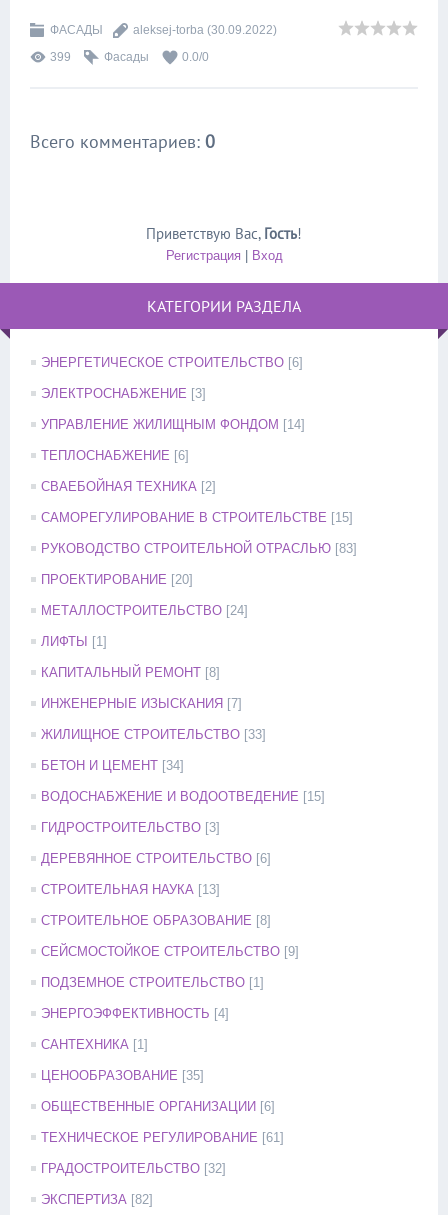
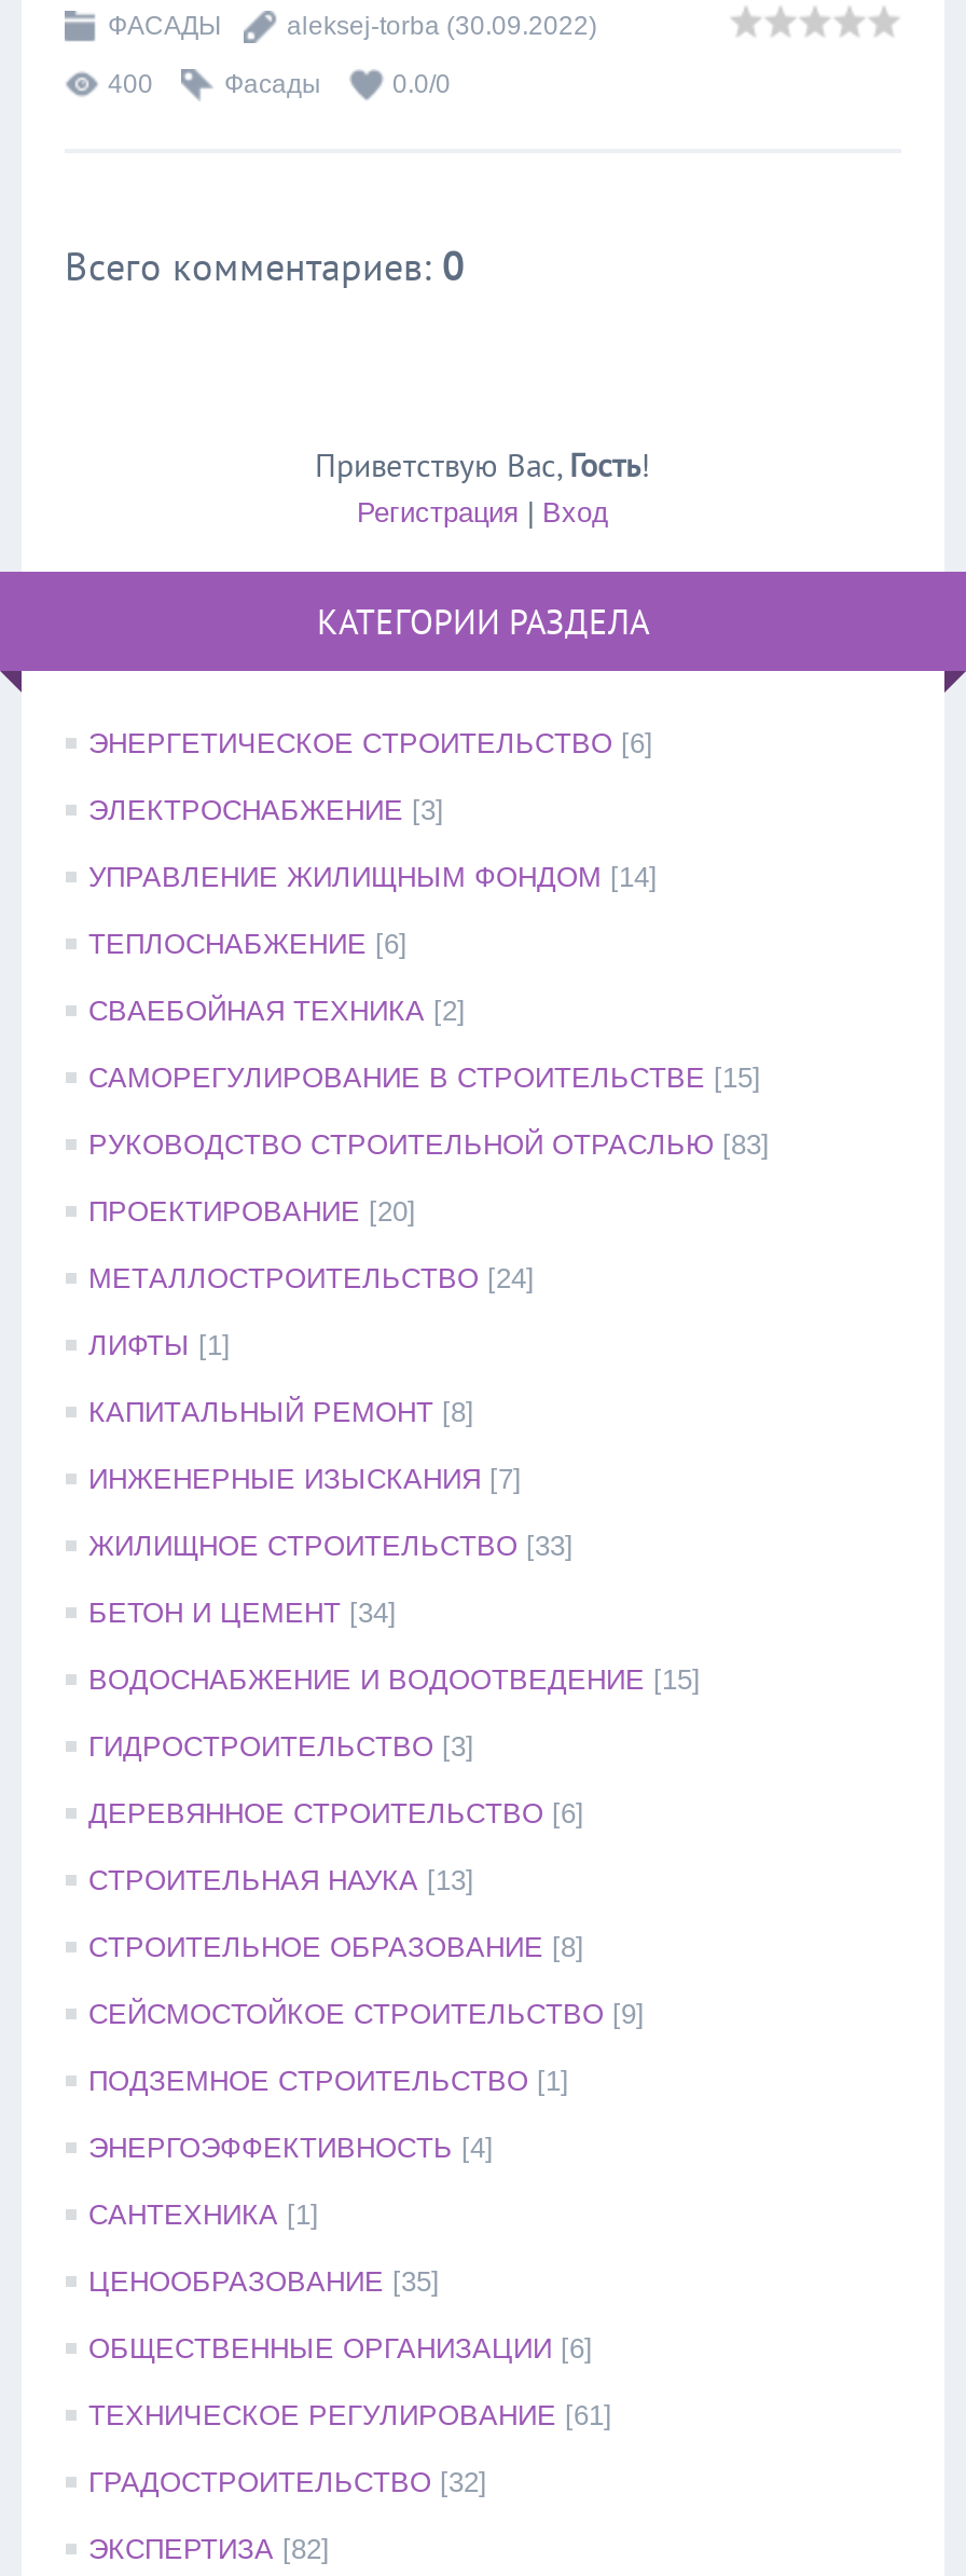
[50,50,71,64] 399 -> [108,69,153,99] 400

